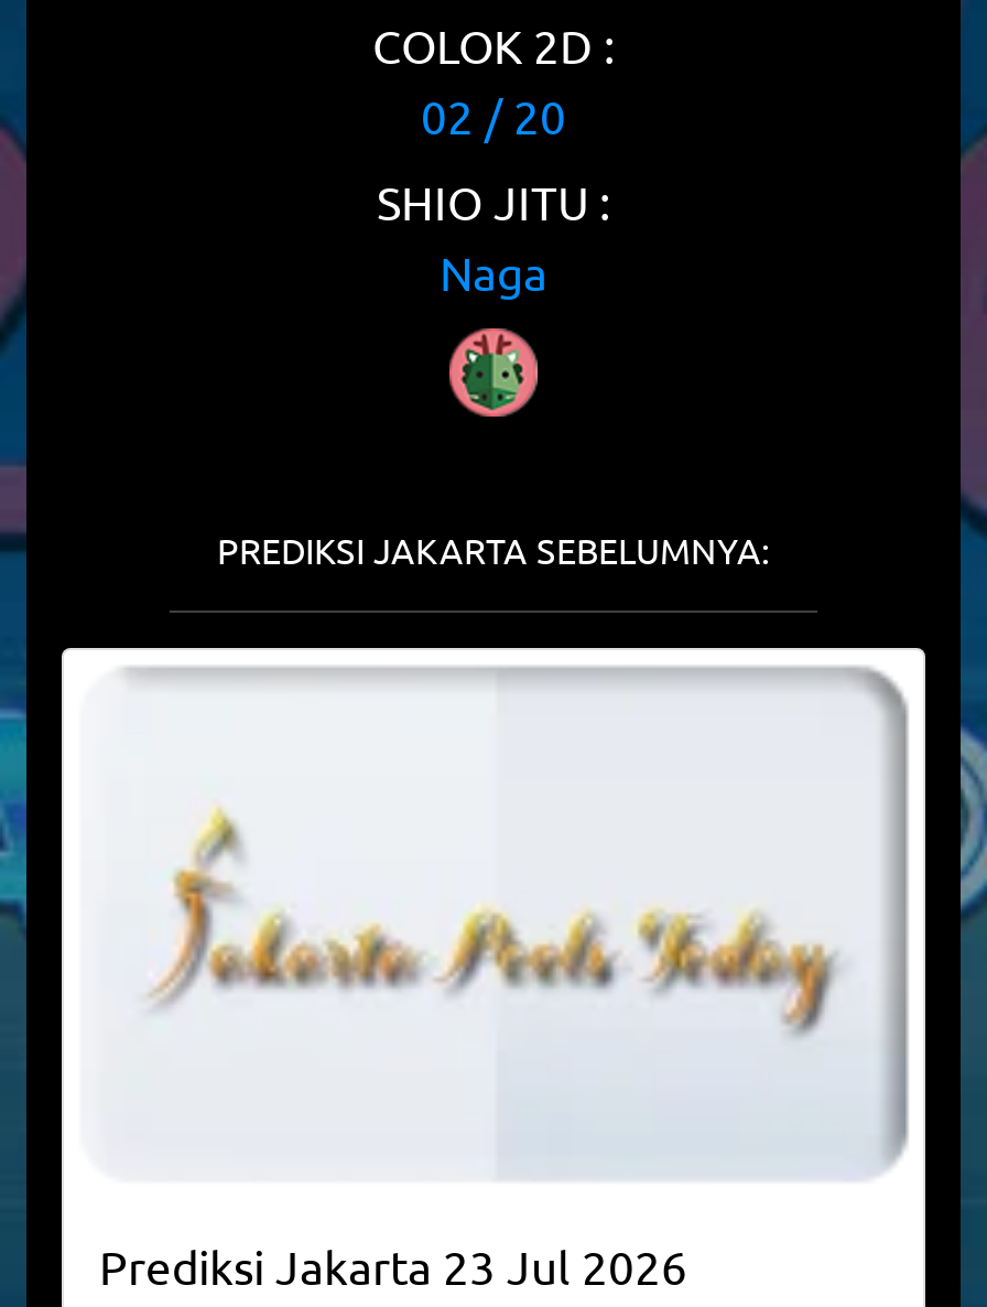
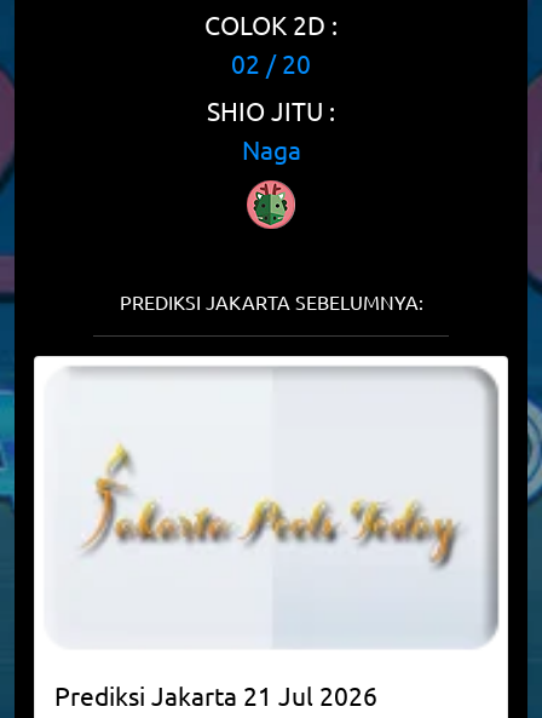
[99,1237,687,1294] Prediksi Jakarta 23 Jul 2026 -> [54,680,377,711] Prediksi Jakarta 21 Jul 2026

